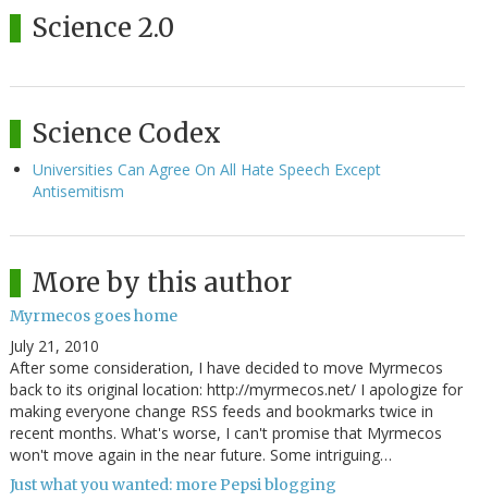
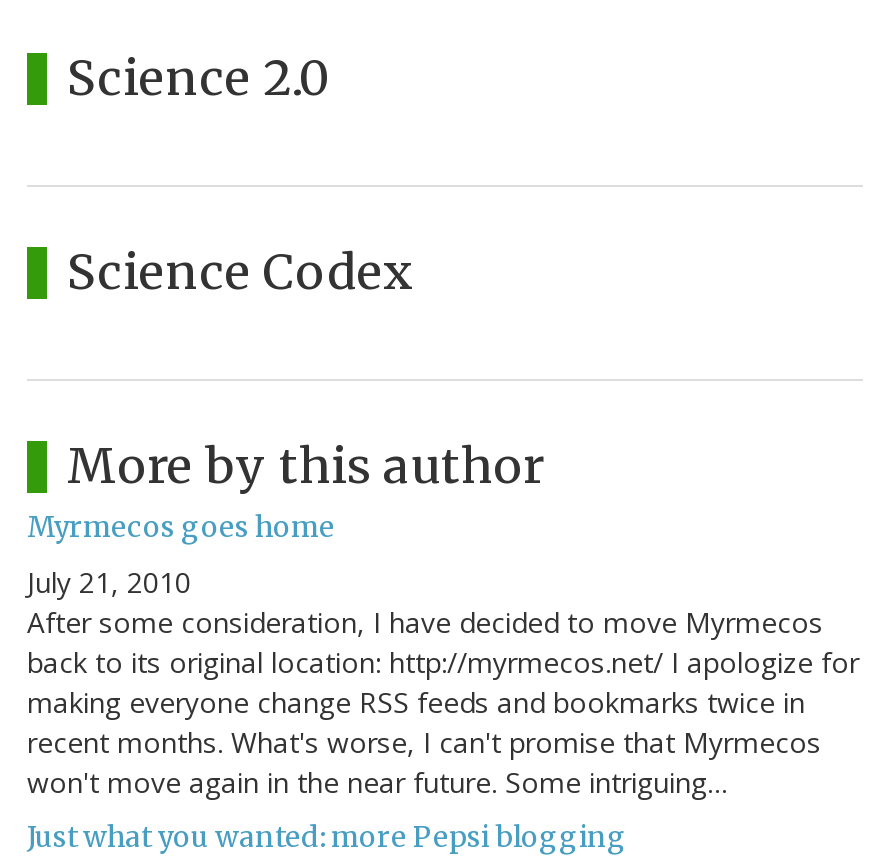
[33,159,381,201] Universities Can Agree On All Hate Speech Except | Antisemitism -> none

